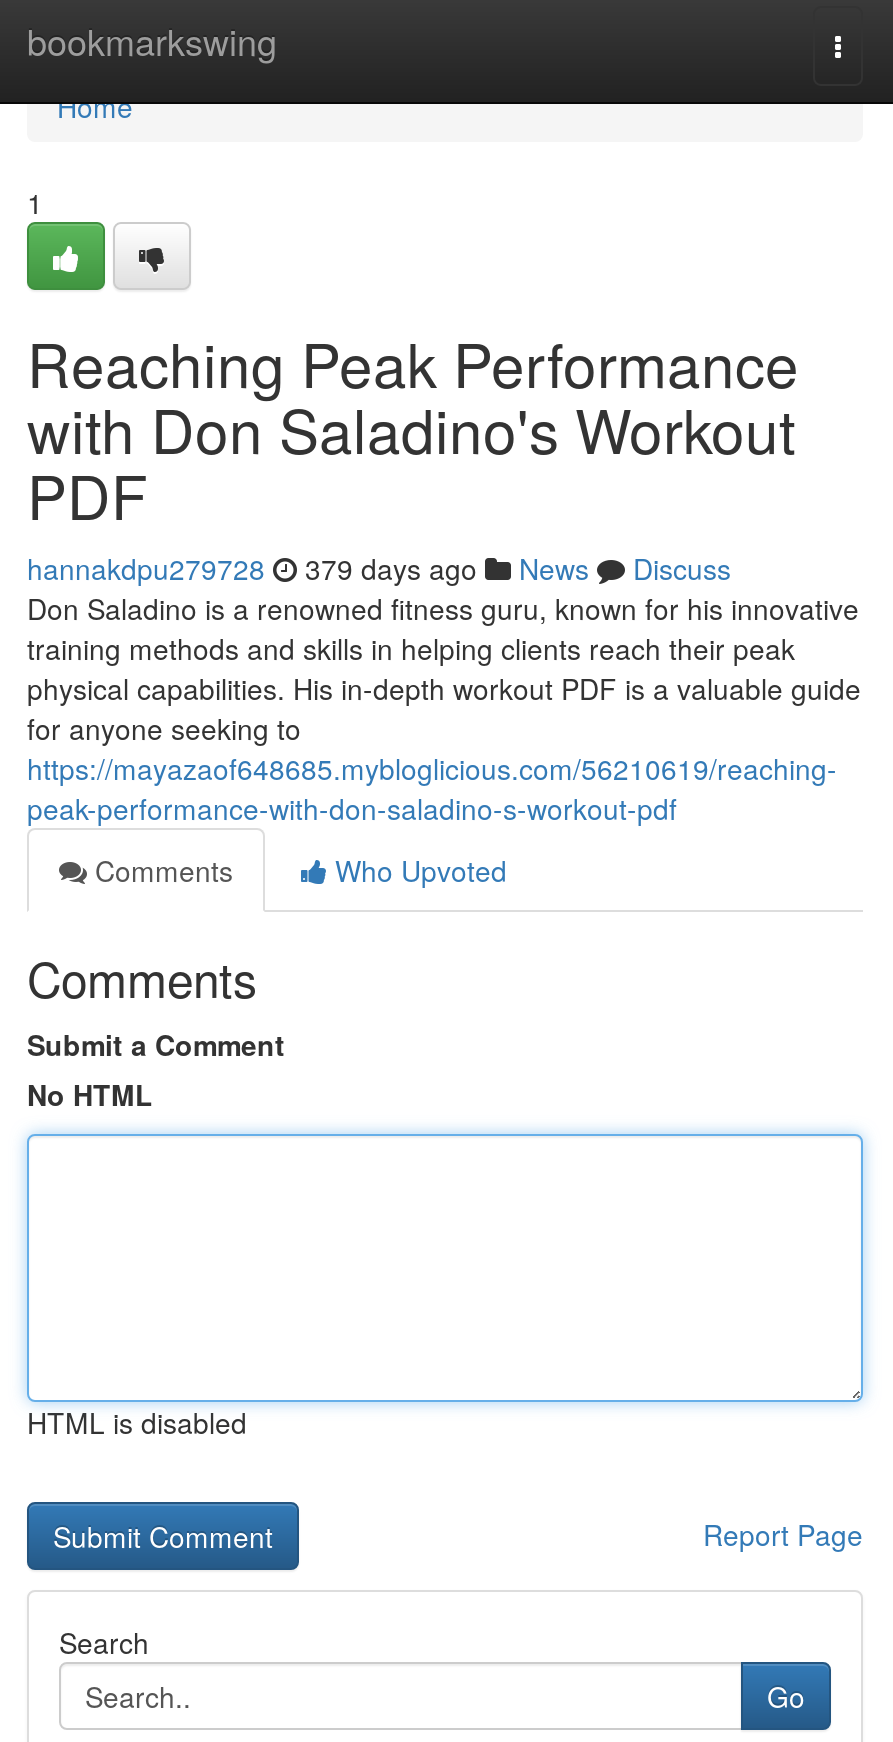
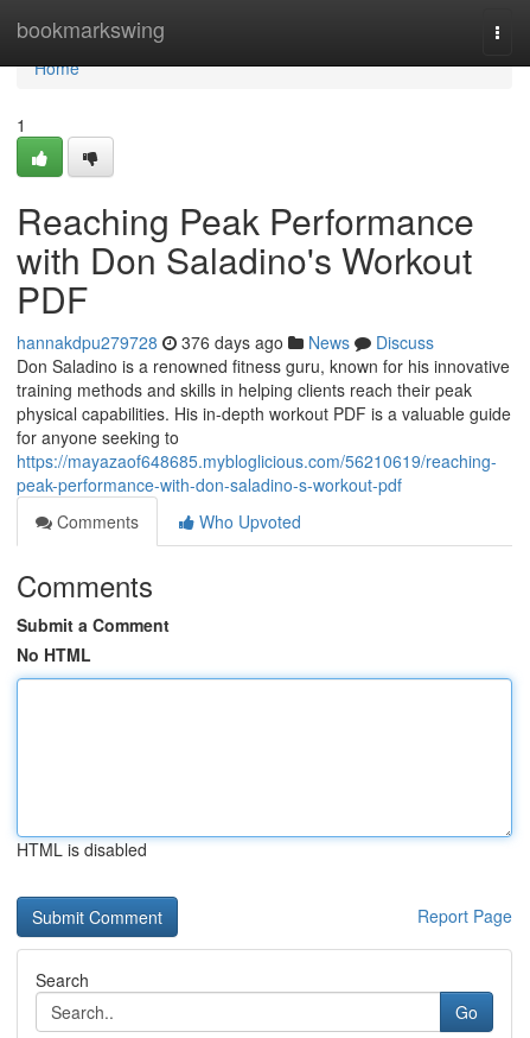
[27,548,731,588] hannakdpu279728 379 days ago News Discuss -> [17,330,434,354] hannakdpu279728 376 days ago News Discuss

